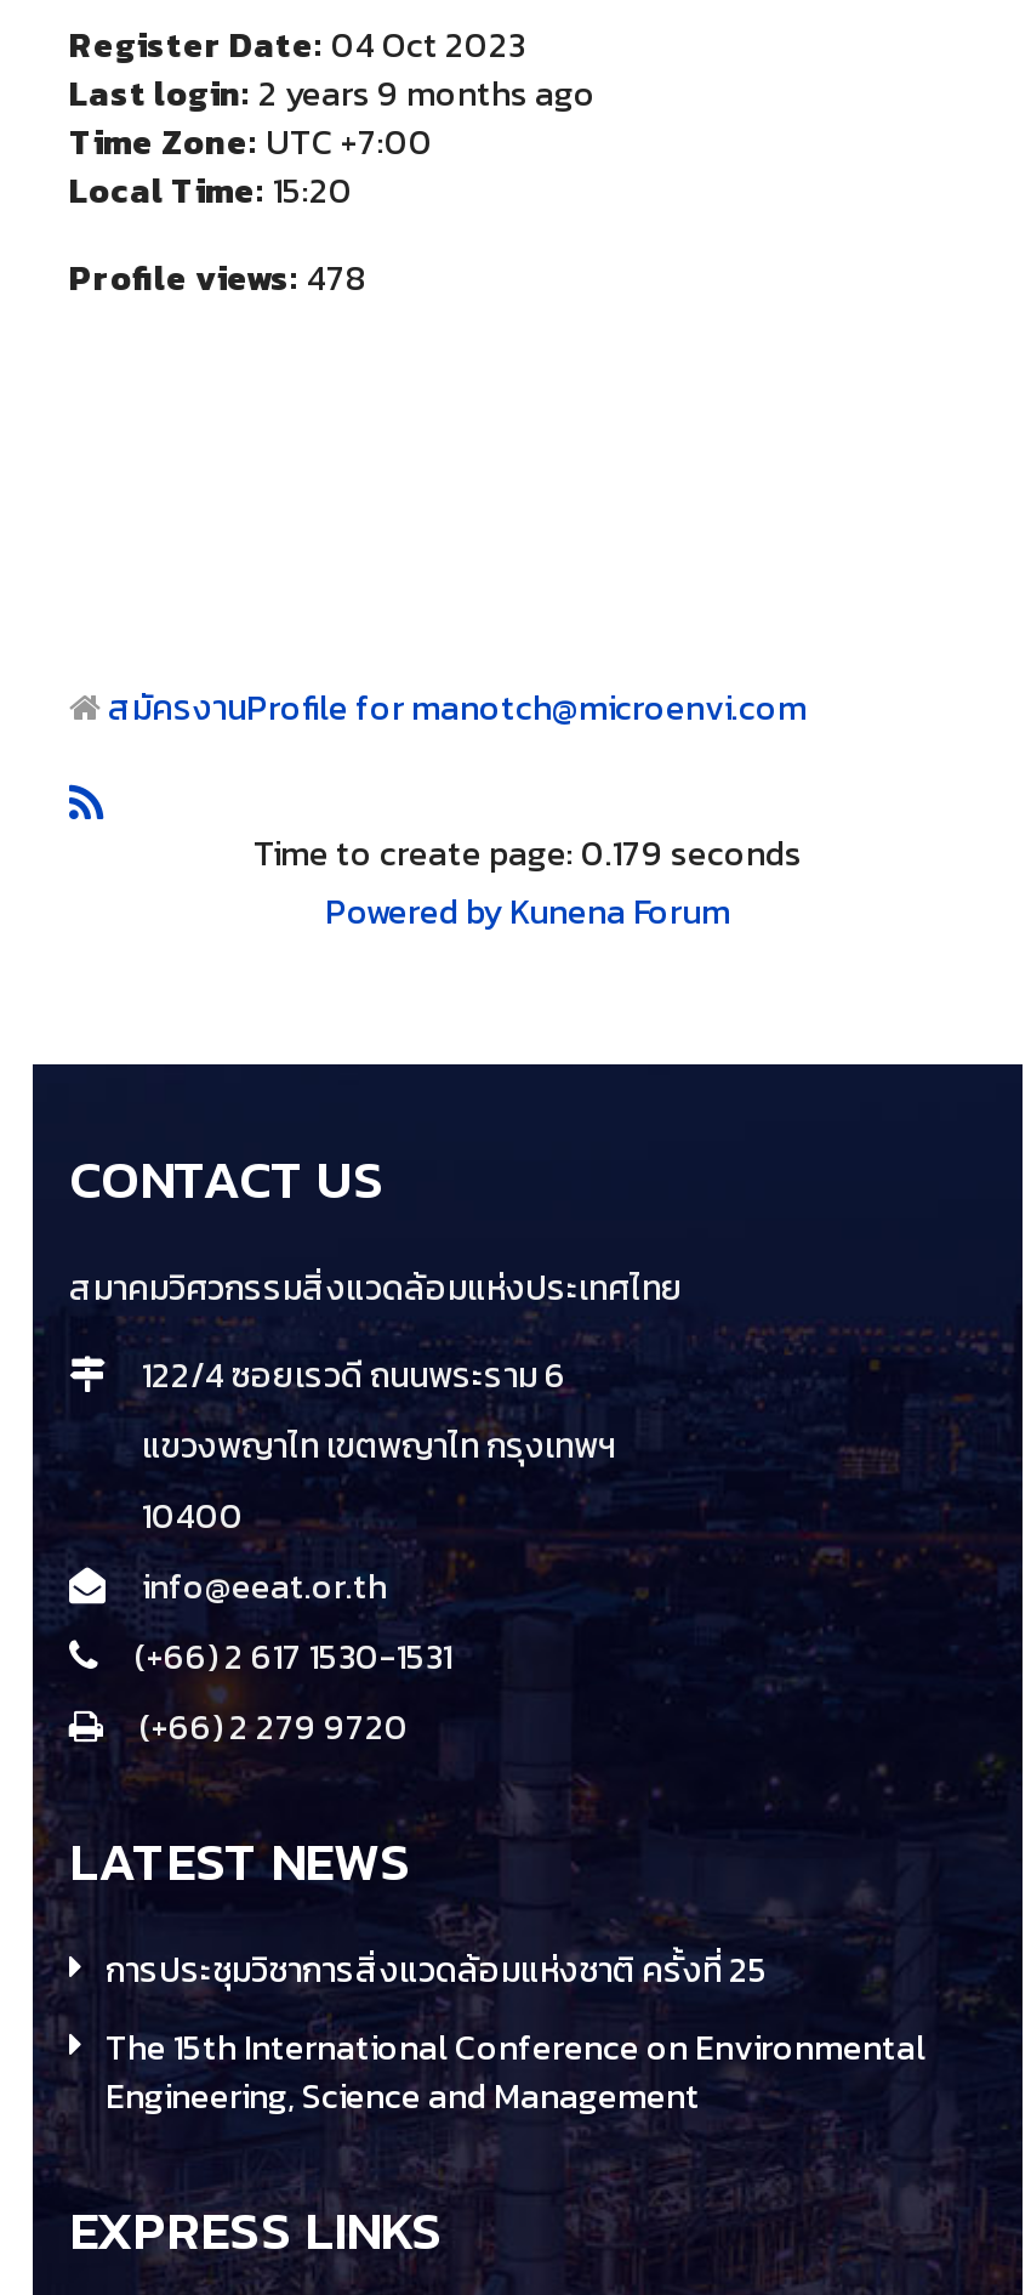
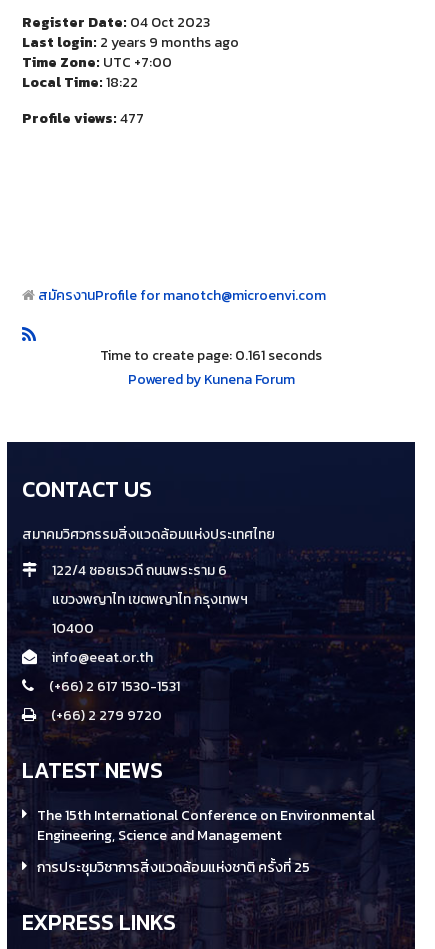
[69,166,353,217] Local Time: 15:20 -> [22,72,138,93] Local Time: 18:22
[69,254,368,305] Profile views: 478 -> [22,108,144,129] Profile views: 477
[254,829,802,880] Time to create page: 0.179 seconds -> [100,345,322,366] Time to create page: 0.161 seconds
moved [106,1945,768,1996] -> [37,857,310,878]: การประชุมวิชาการสิ่งแวดล้อมแห่งชาติ ครั้งที่ 25
moved [106,2023,925,2123] -> [37,805,375,846]: The 15th International Conference on Environmental | Engineering, Science and Management

